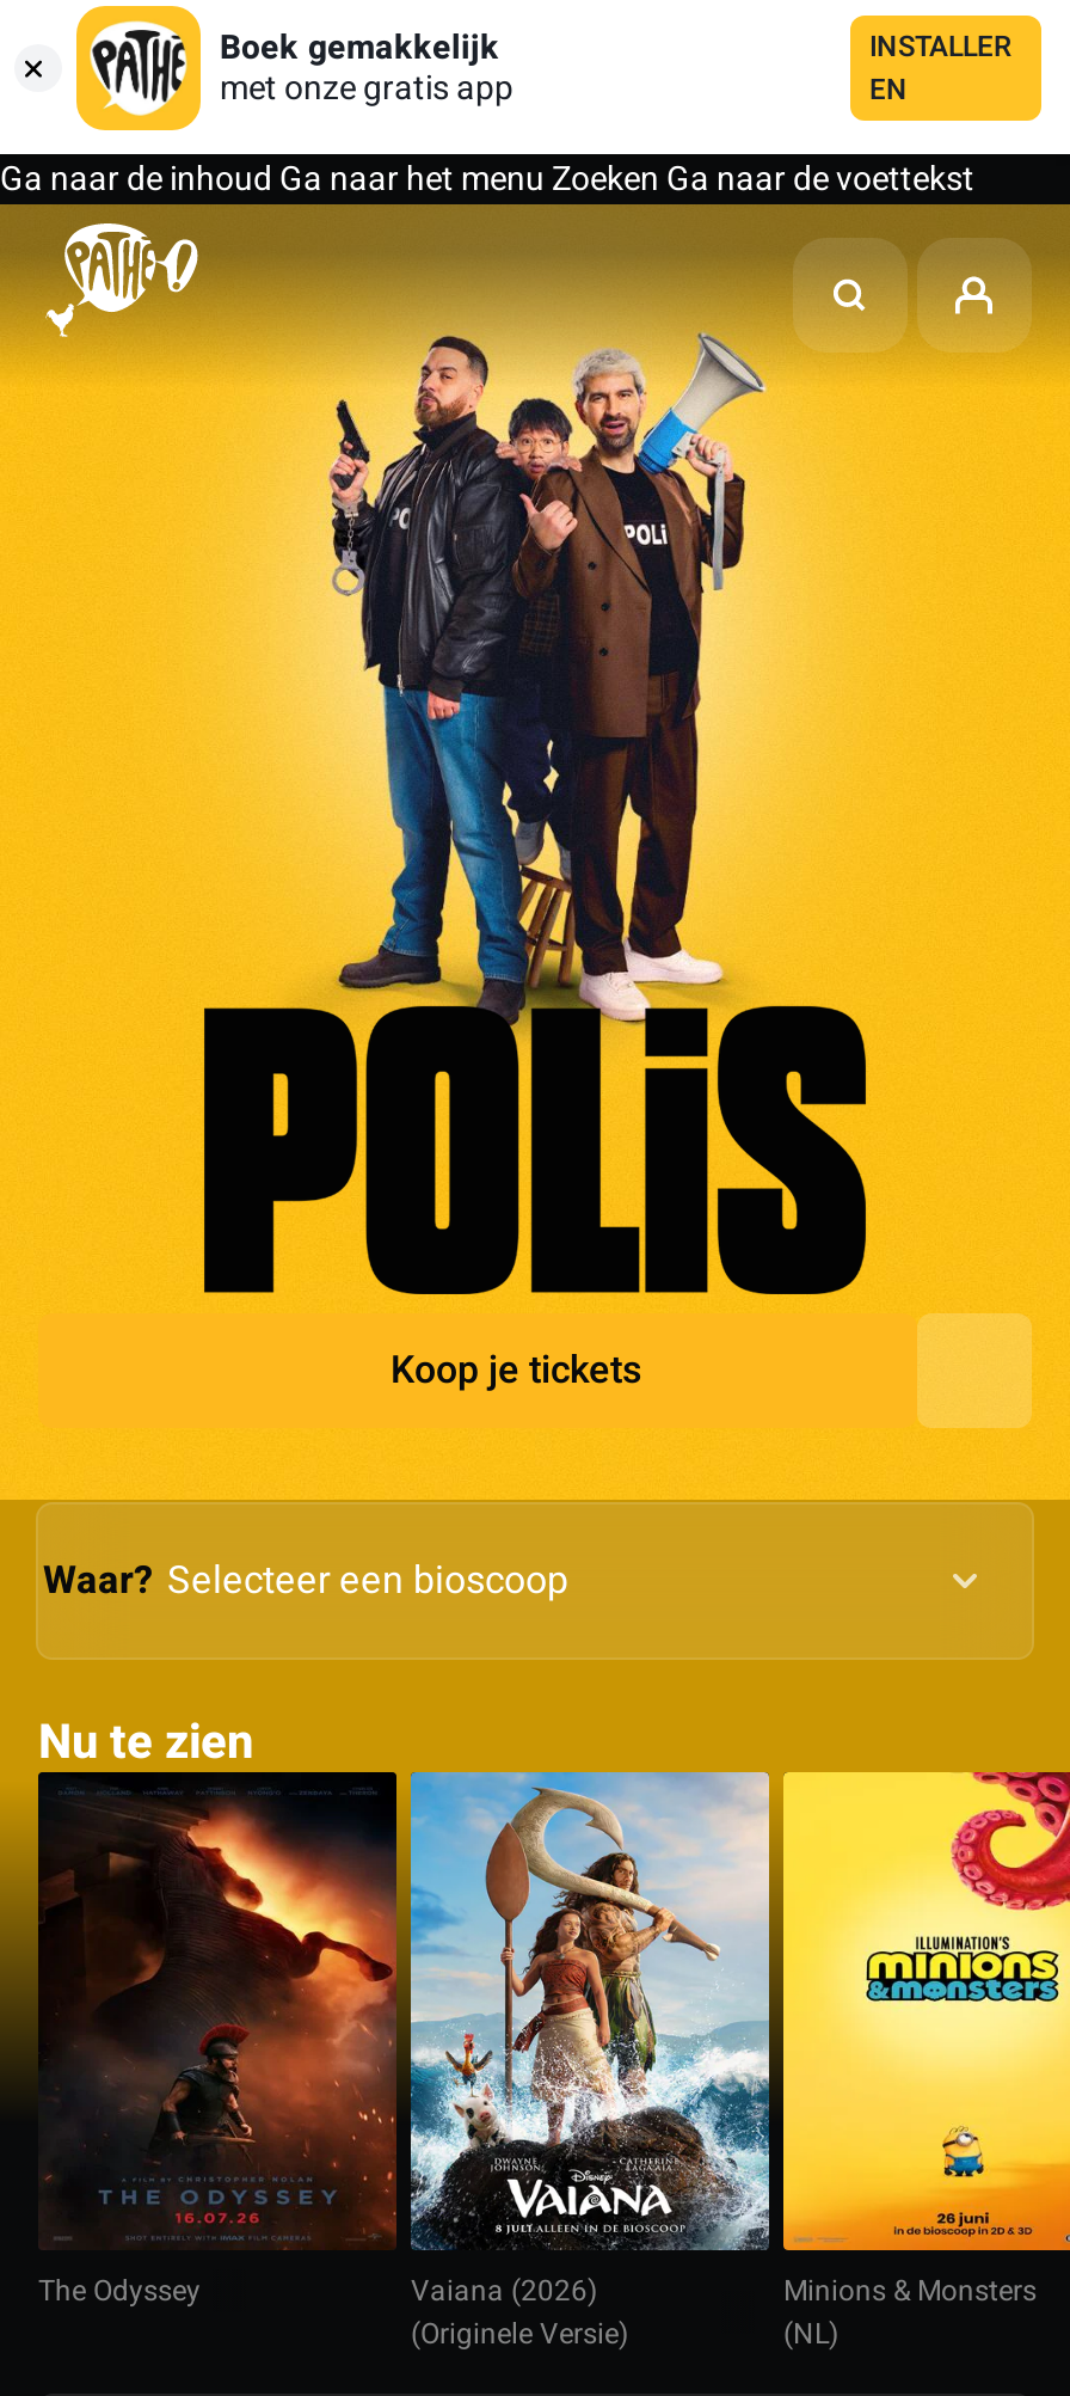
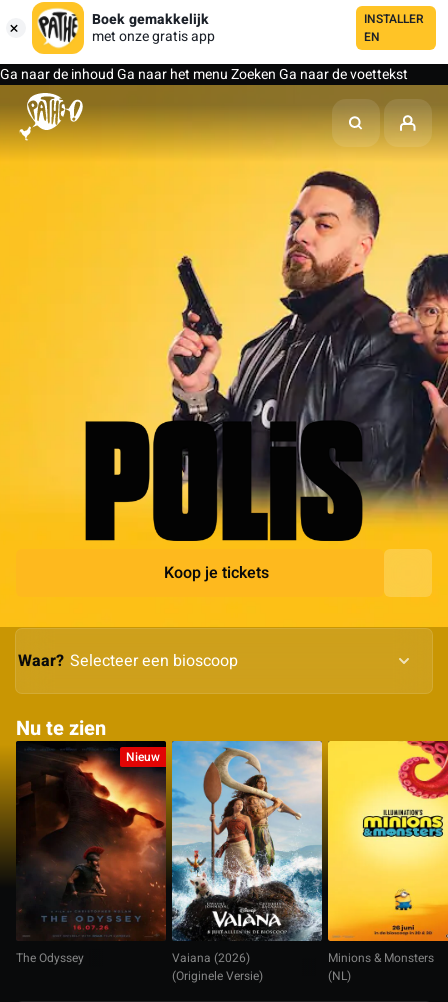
[79,290,1063,1237] [image] -> [33,120,445,518] [image]
none -> [126,748,160,766] Nieuw

